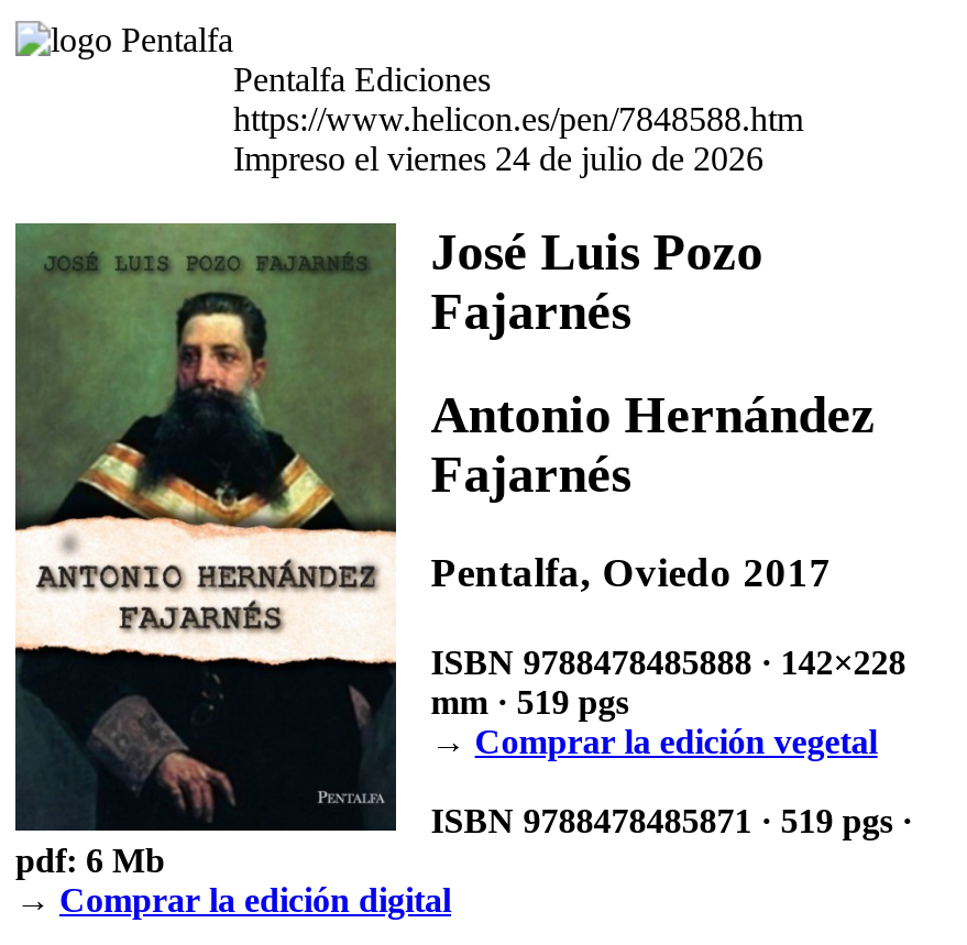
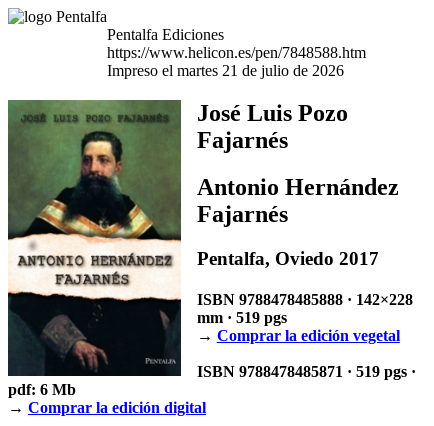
[233,140,763,177] Impreso el viernes 24 de julio de 2026 -> [107,62,344,79] Impreso el martes 21 de julio de 2026

